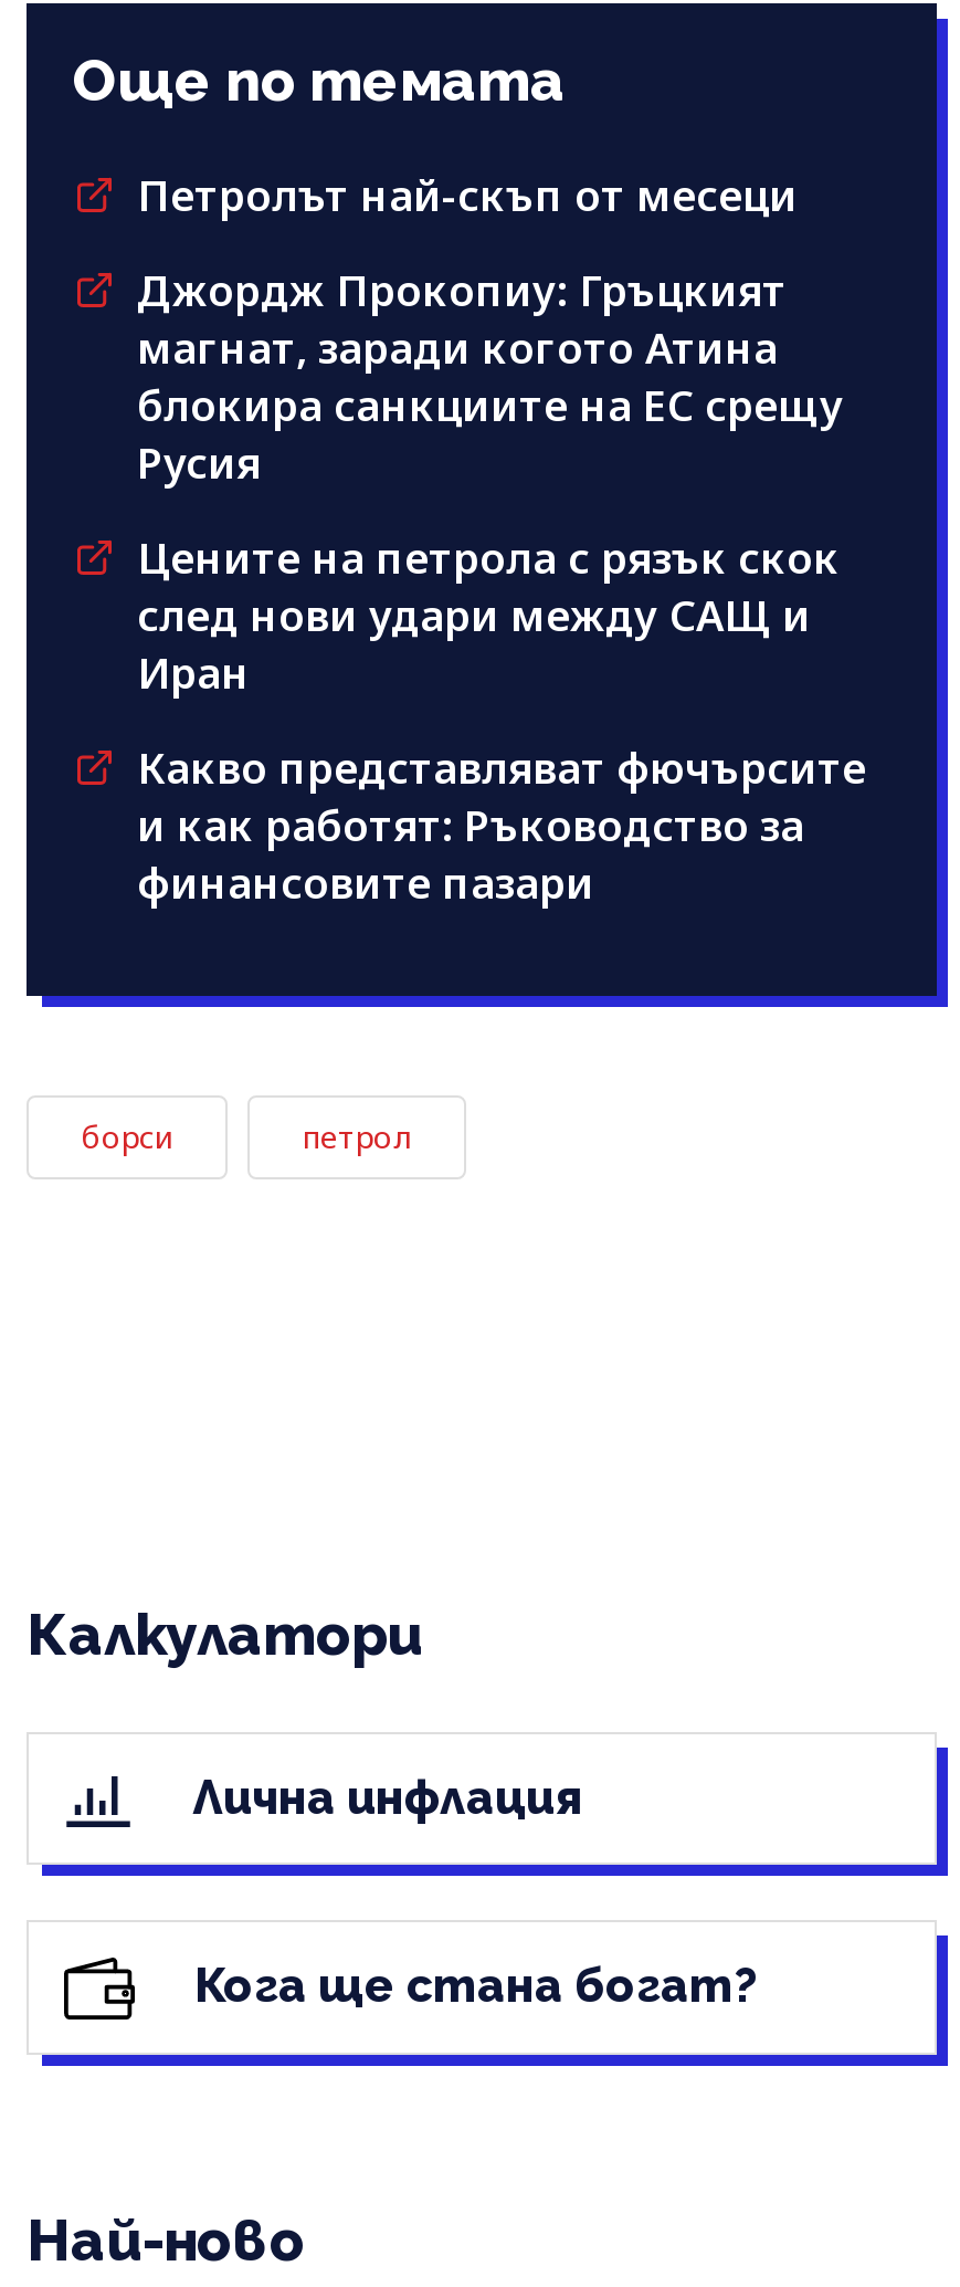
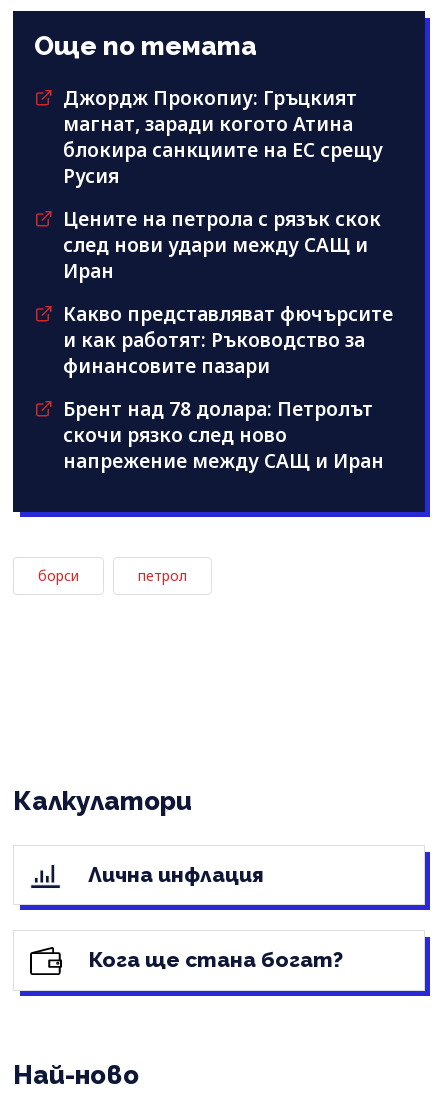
[137,166,798,224] Петролът най-скъп от месеци -> none
moved [137,261,866,911] -> [63,85,393,379]: Джордж Прокопиу: Гръцкият | магнат, заради когото Атина | блокира санкциите на ЕС срещу | ... | и как работят: Ръководство за | финансовите пазари
none -> [63,396,384,474] Брент над 78 долара: Петролът | скочи рязко след ново | напрежение между САЩ и Иран

